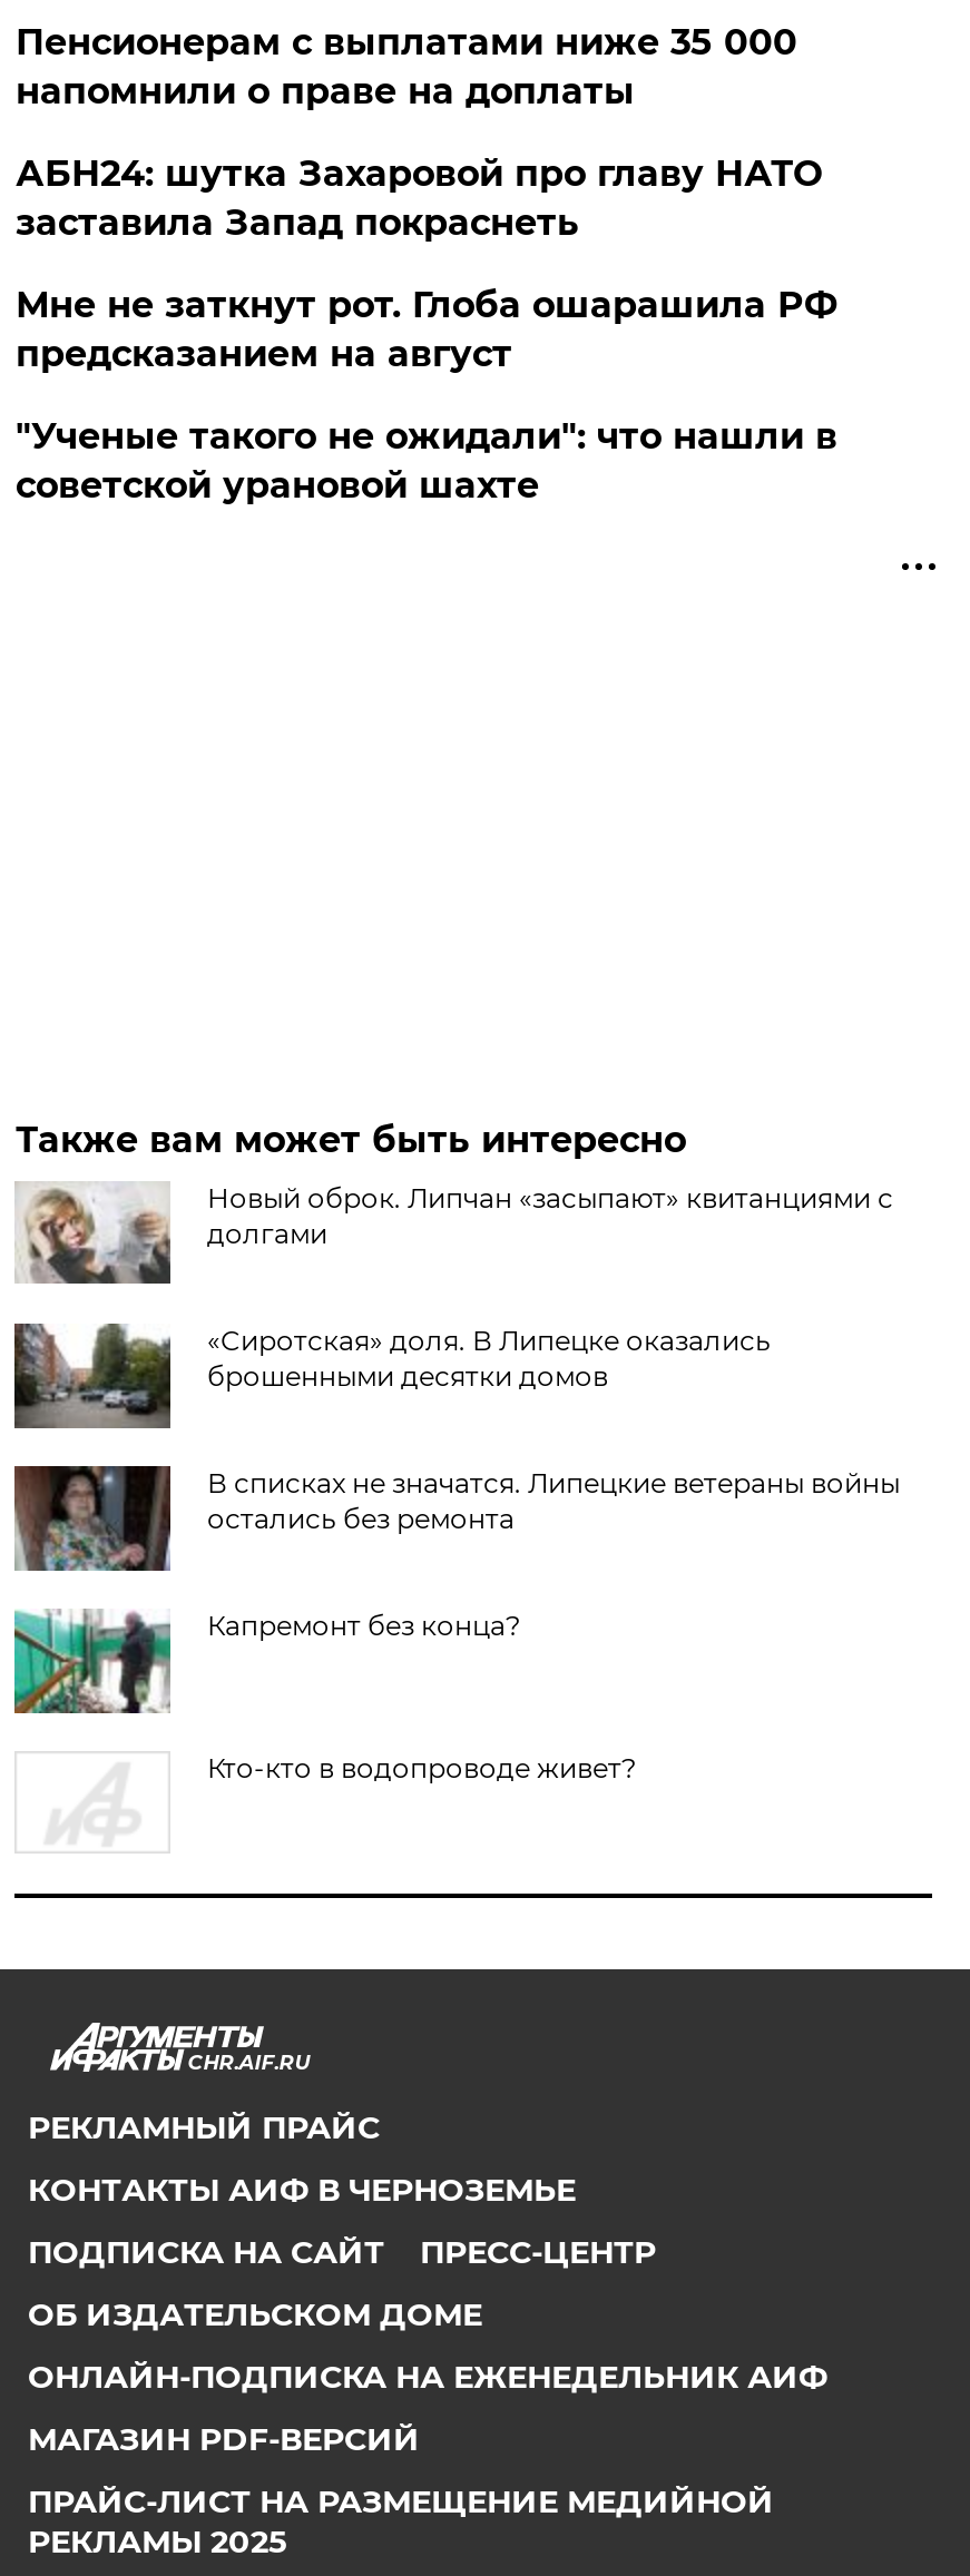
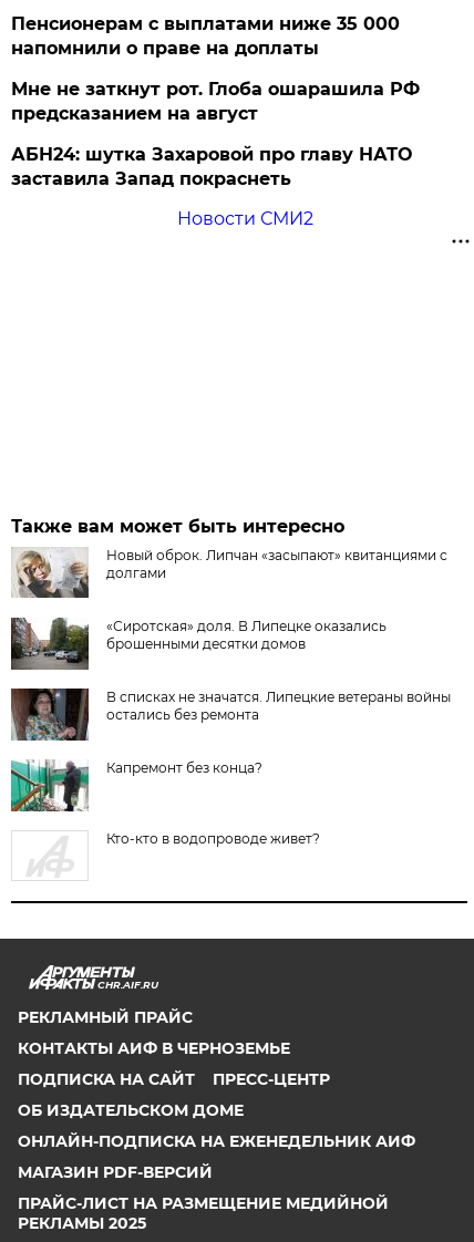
moved [15,152,822,244] -> [12,144,412,189]: АБН24: шутка Захаровой про главу НАТО | заставила Запад покраснеть
moved [15,284,837,375] -> [12,78,420,124]: Мне не заткнут рот. Глоба ошарашила РФ | предсказанием на август
[15,415,837,506] "Ученые такого не ожидали": что нашли в | советской урановой шахте -> [177,208,313,229] Новости СМИ2

